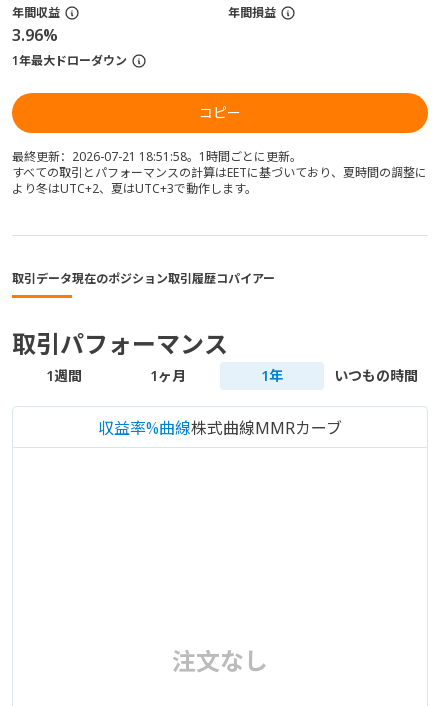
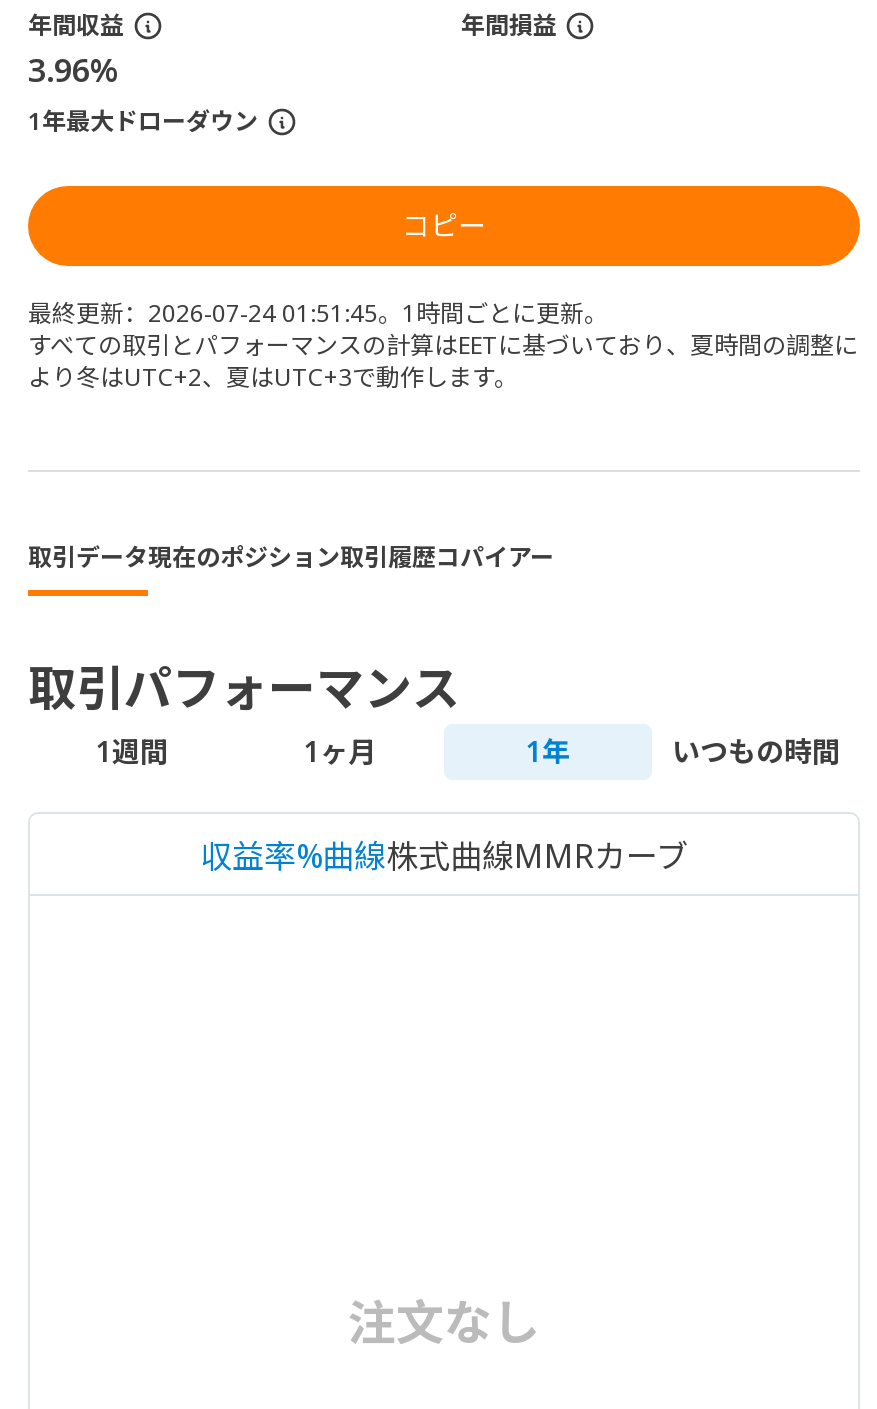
[12,148,302,165] 最終更新：2026-07-21 18:51:58。1時間ごとに更新。 -> [28,296,608,330] 最終更新：2026-07-24 01:51:45。1時間ごとに更新。

